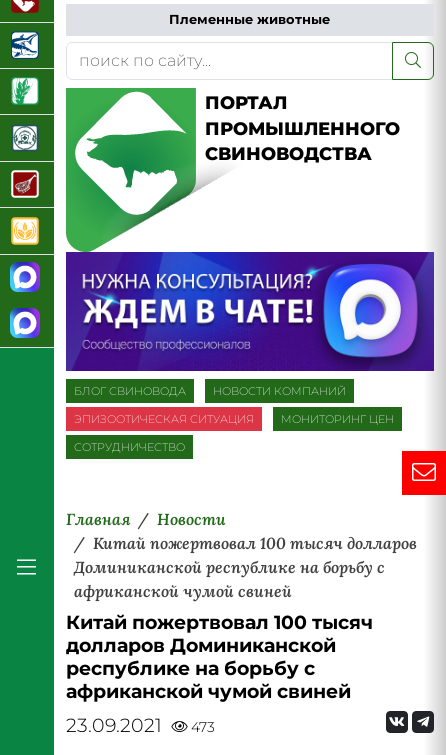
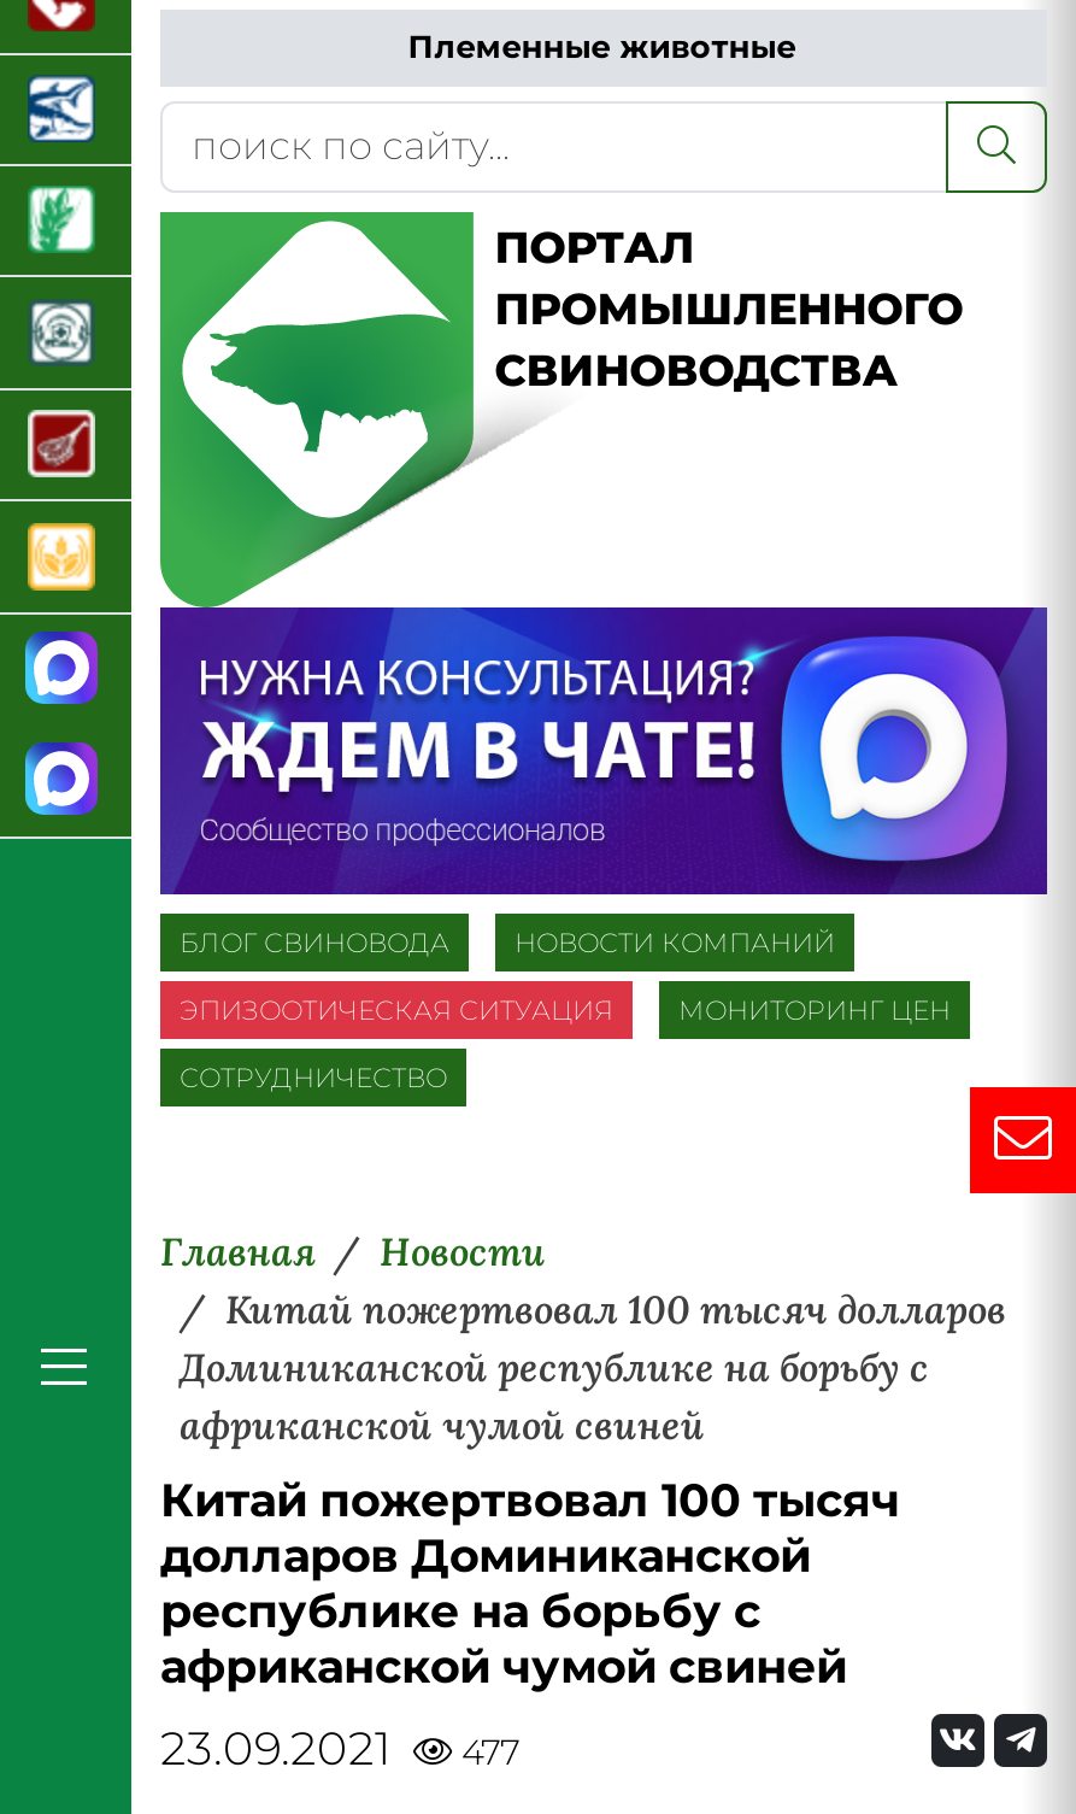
[66,712,215,736] 23.09.2021 473 -> [160,1718,519,1775] 23.09.2021 477

